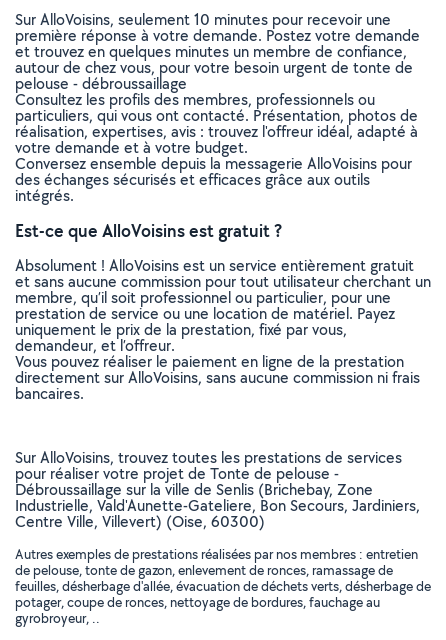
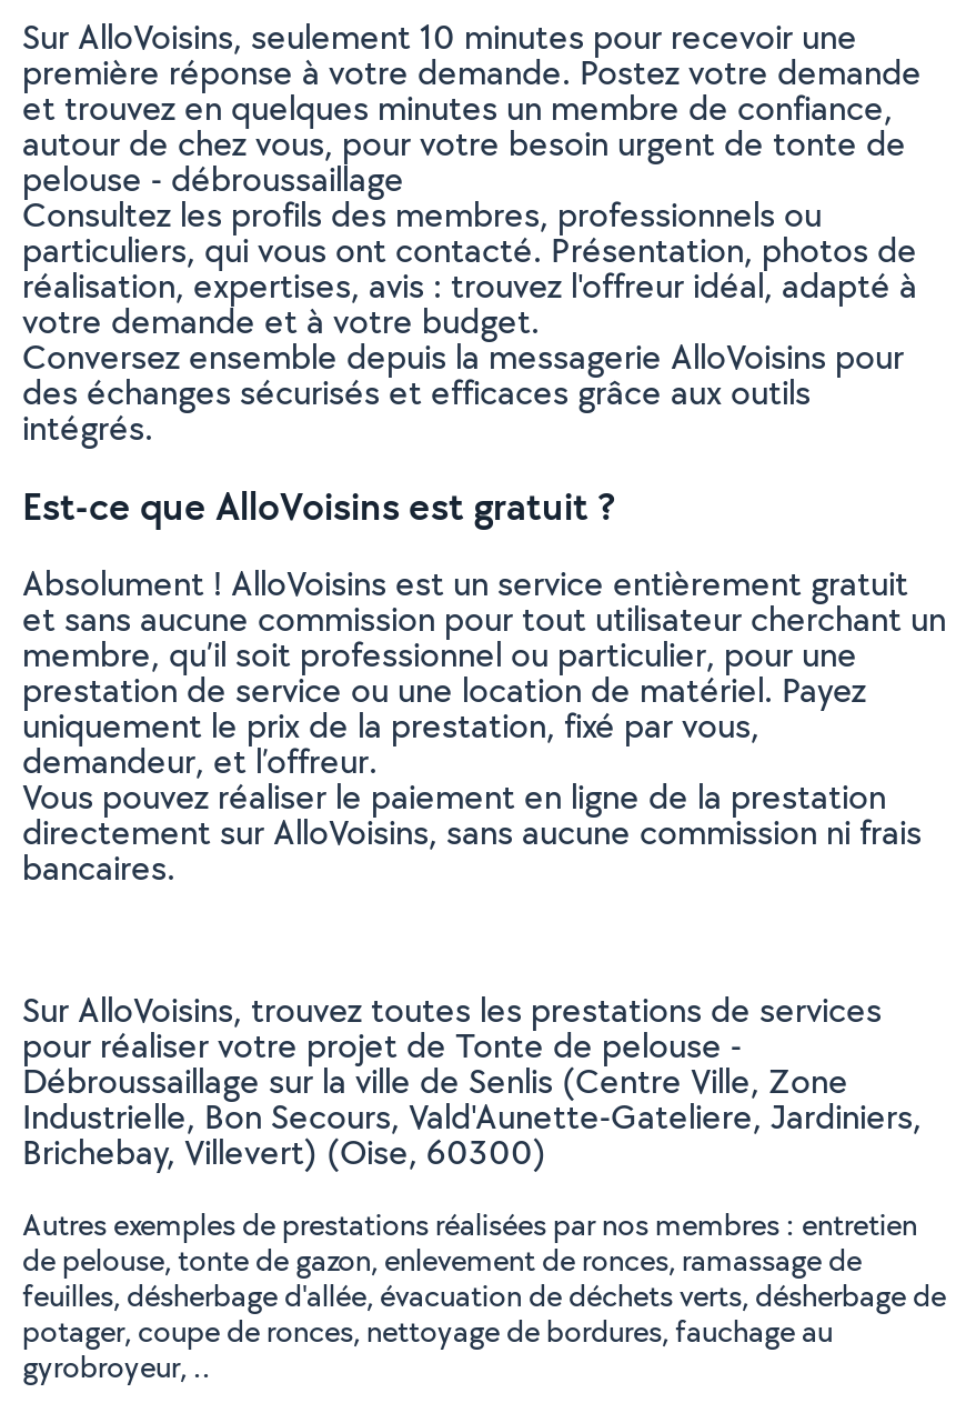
[15,479,420,532] Débroussaillage sur la ville de Senlis (Brichebay, Zone | Industrielle, Vald'Aunette-Gateliere, Bon Secours, Jardiniers, | Centre Ville, Villevert) (Oise, 60300) -> [22,1058,922,1175] Débroussaillage sur la ville de Senlis (Centre Ville, Zone | Industrielle, Bon Secours, Vald'Aunette-Gateliere, Jardiniers, | Brichebay, Villevert) (Oise, 60300)

